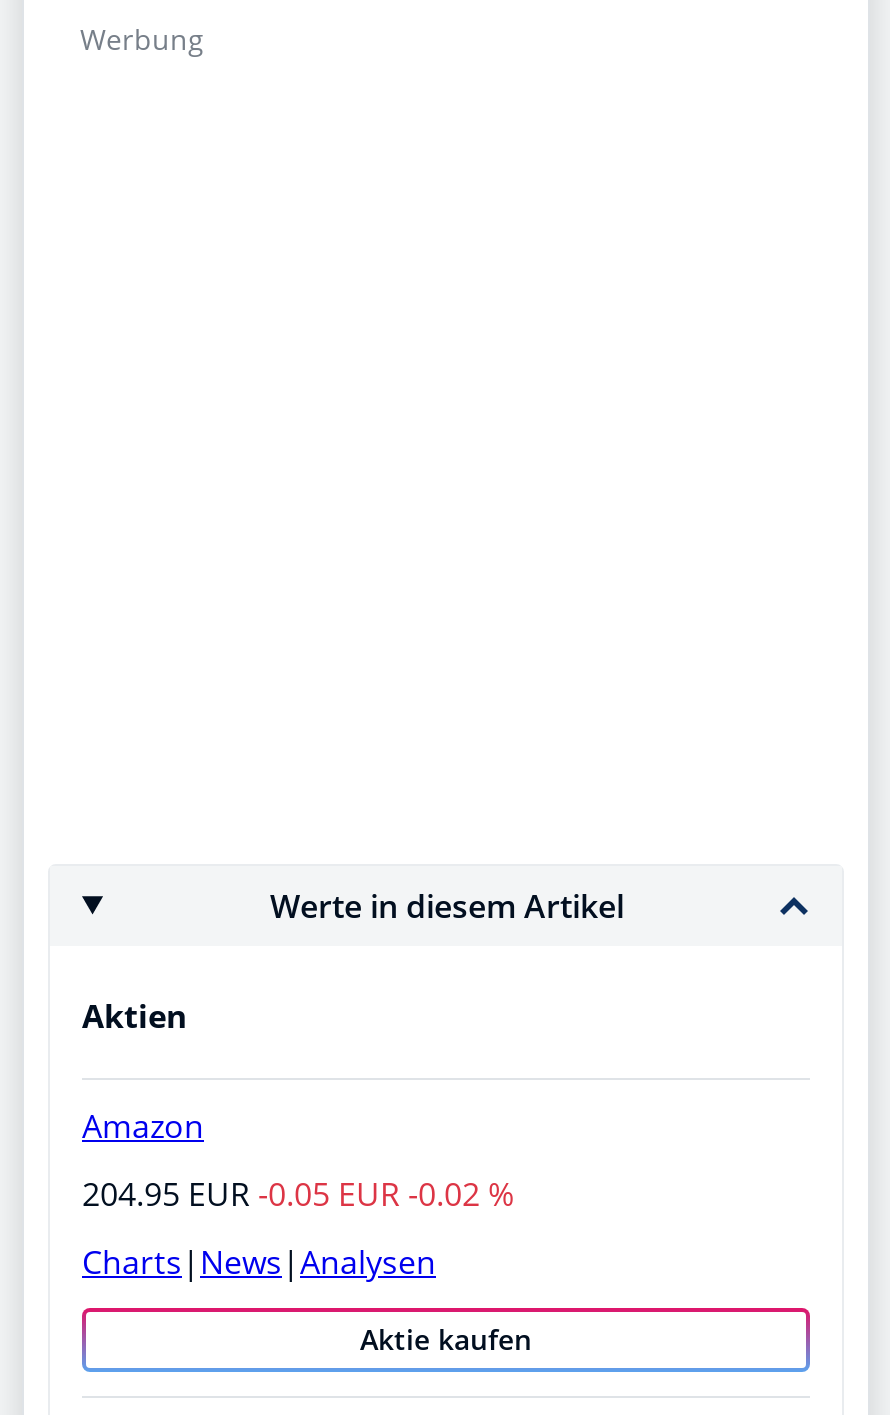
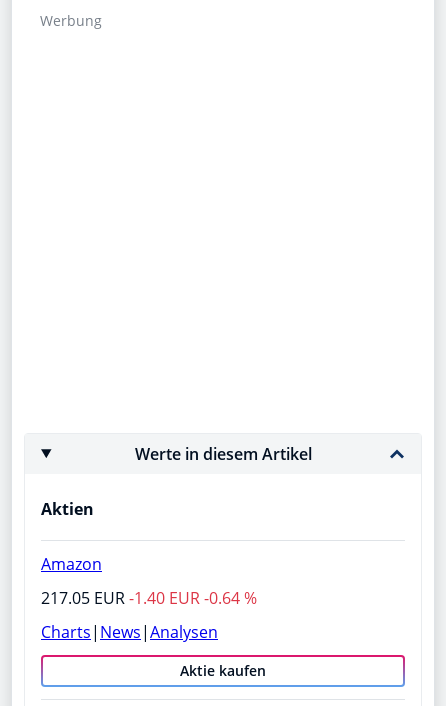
[82,1171,514,1215] 204.95 EUR -0.05 EUR -0.02 % -> [41,587,257,609] 217.05 EUR -1.40 EUR -0.64 %

